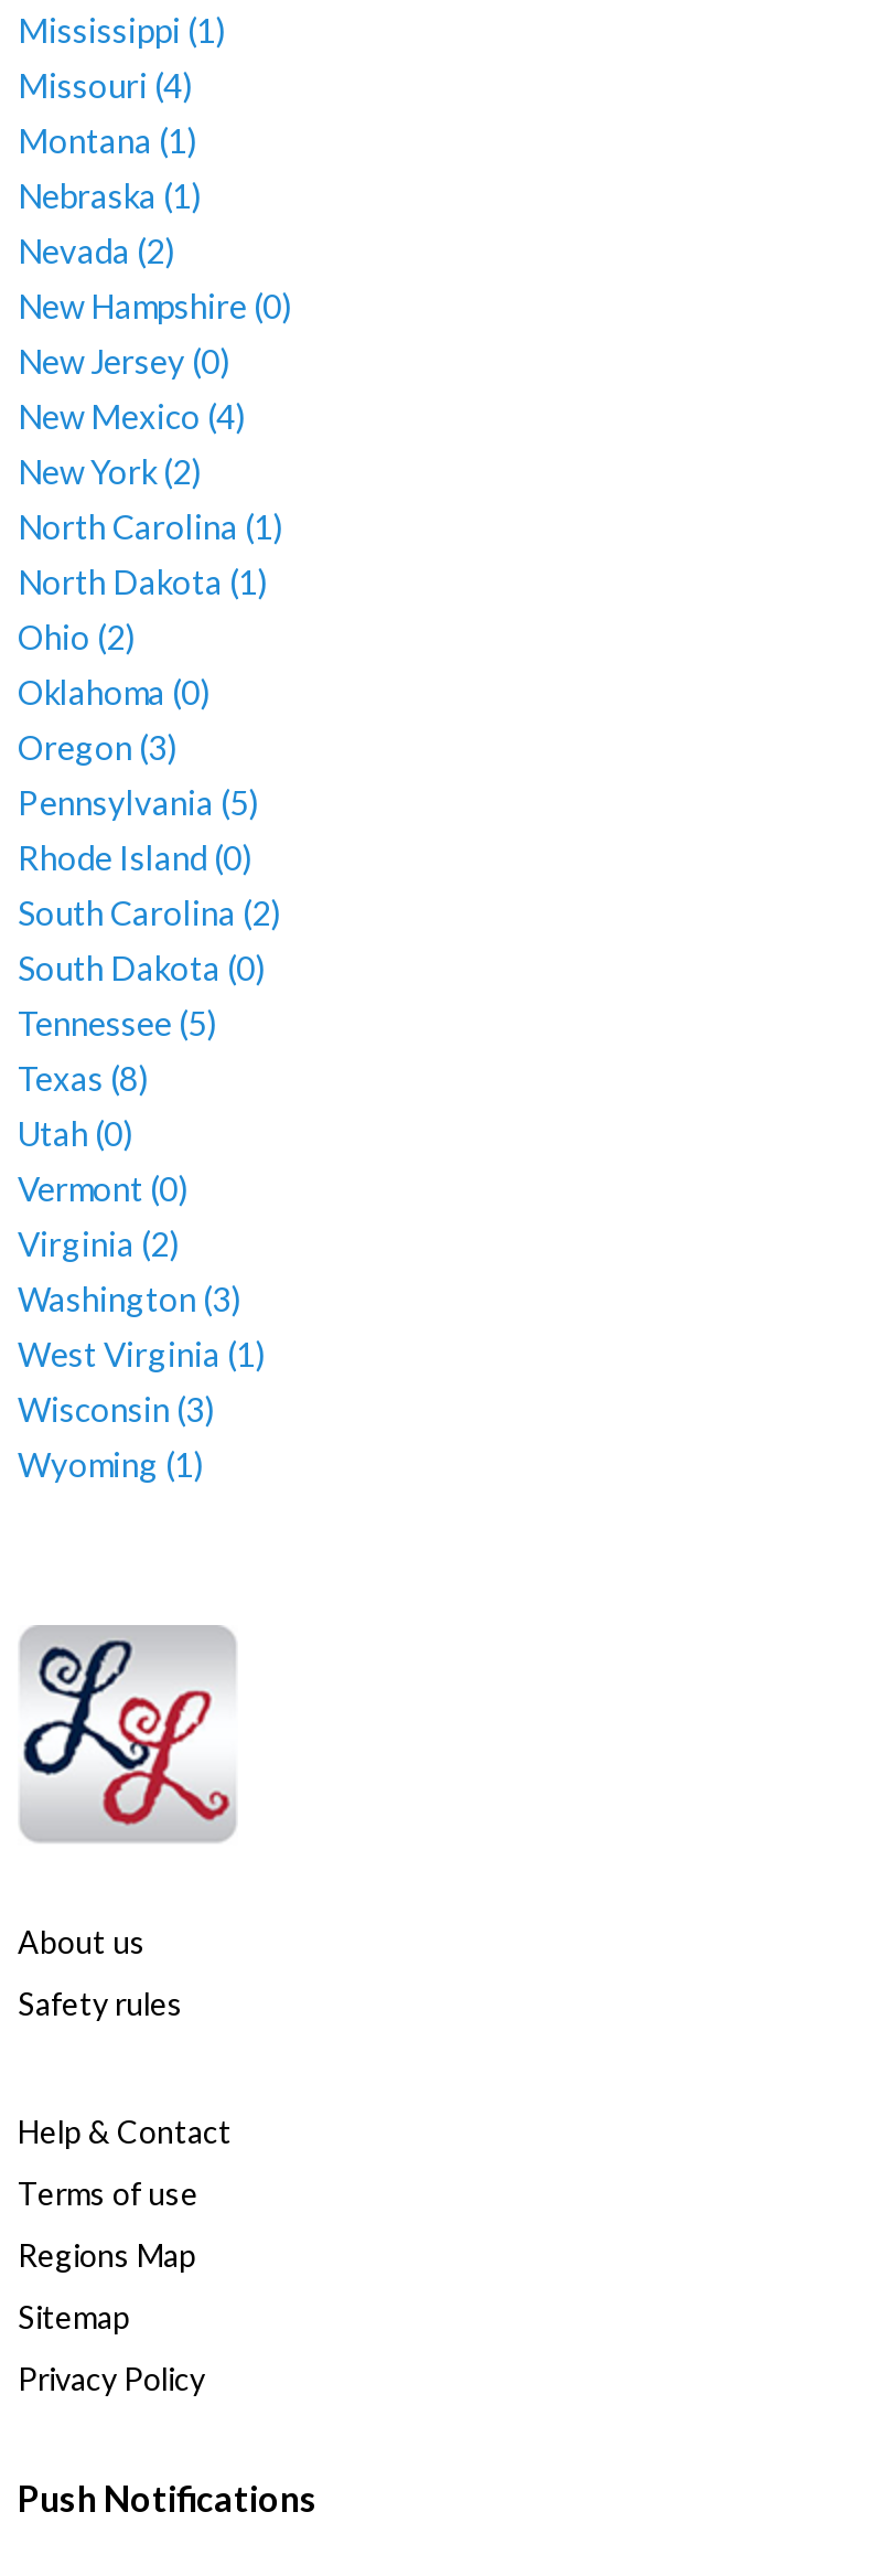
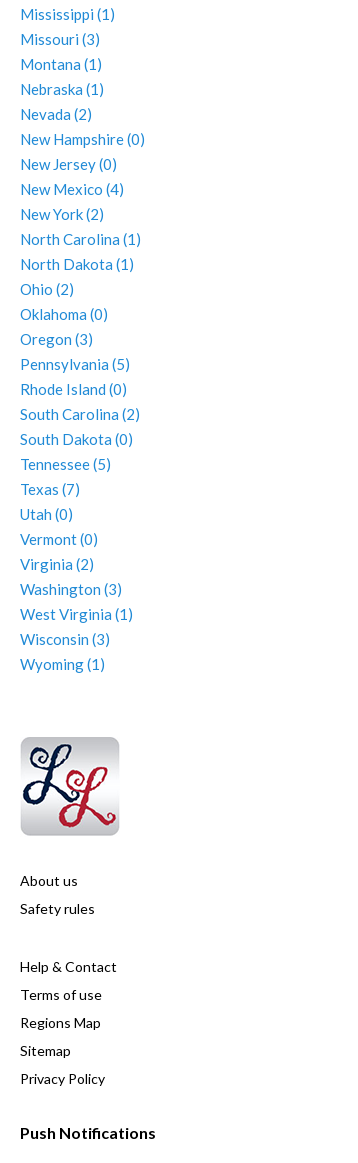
[18,65,194,105] Missouri (4) -> [20,30,100,48] Missouri (3)
[18,1058,150,1097] Texas (8) -> [20,480,80,498] Texas (7)

